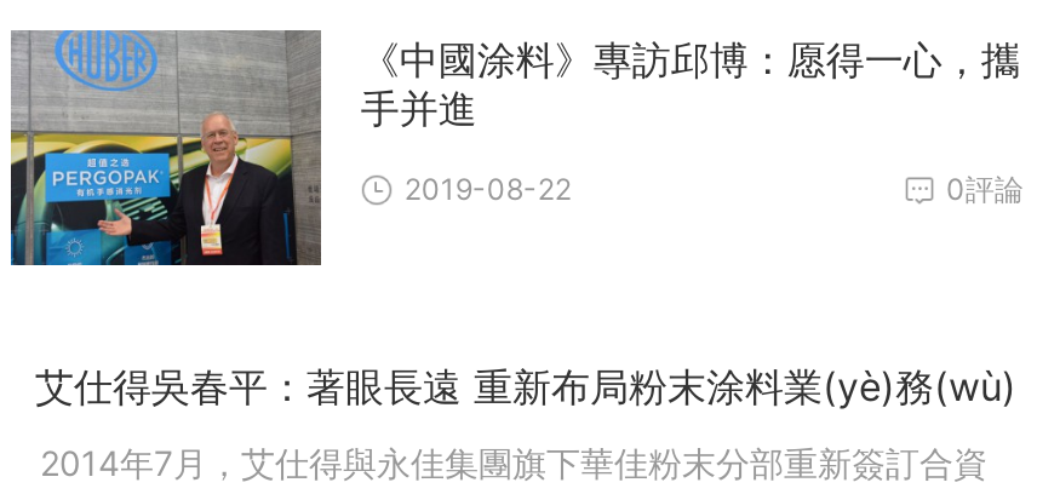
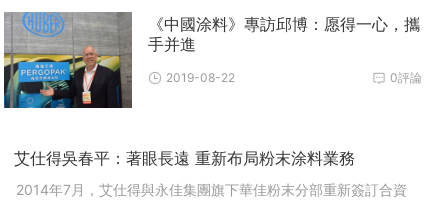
[35,362,1016,410] 艾仕得吳春平：著眼長遠 重新布局粉末涂料業(yè)務(wù) -> [14,148,355,168] 艾仕得吳春平：著眼長遠 重新布局粉末涂料業務

